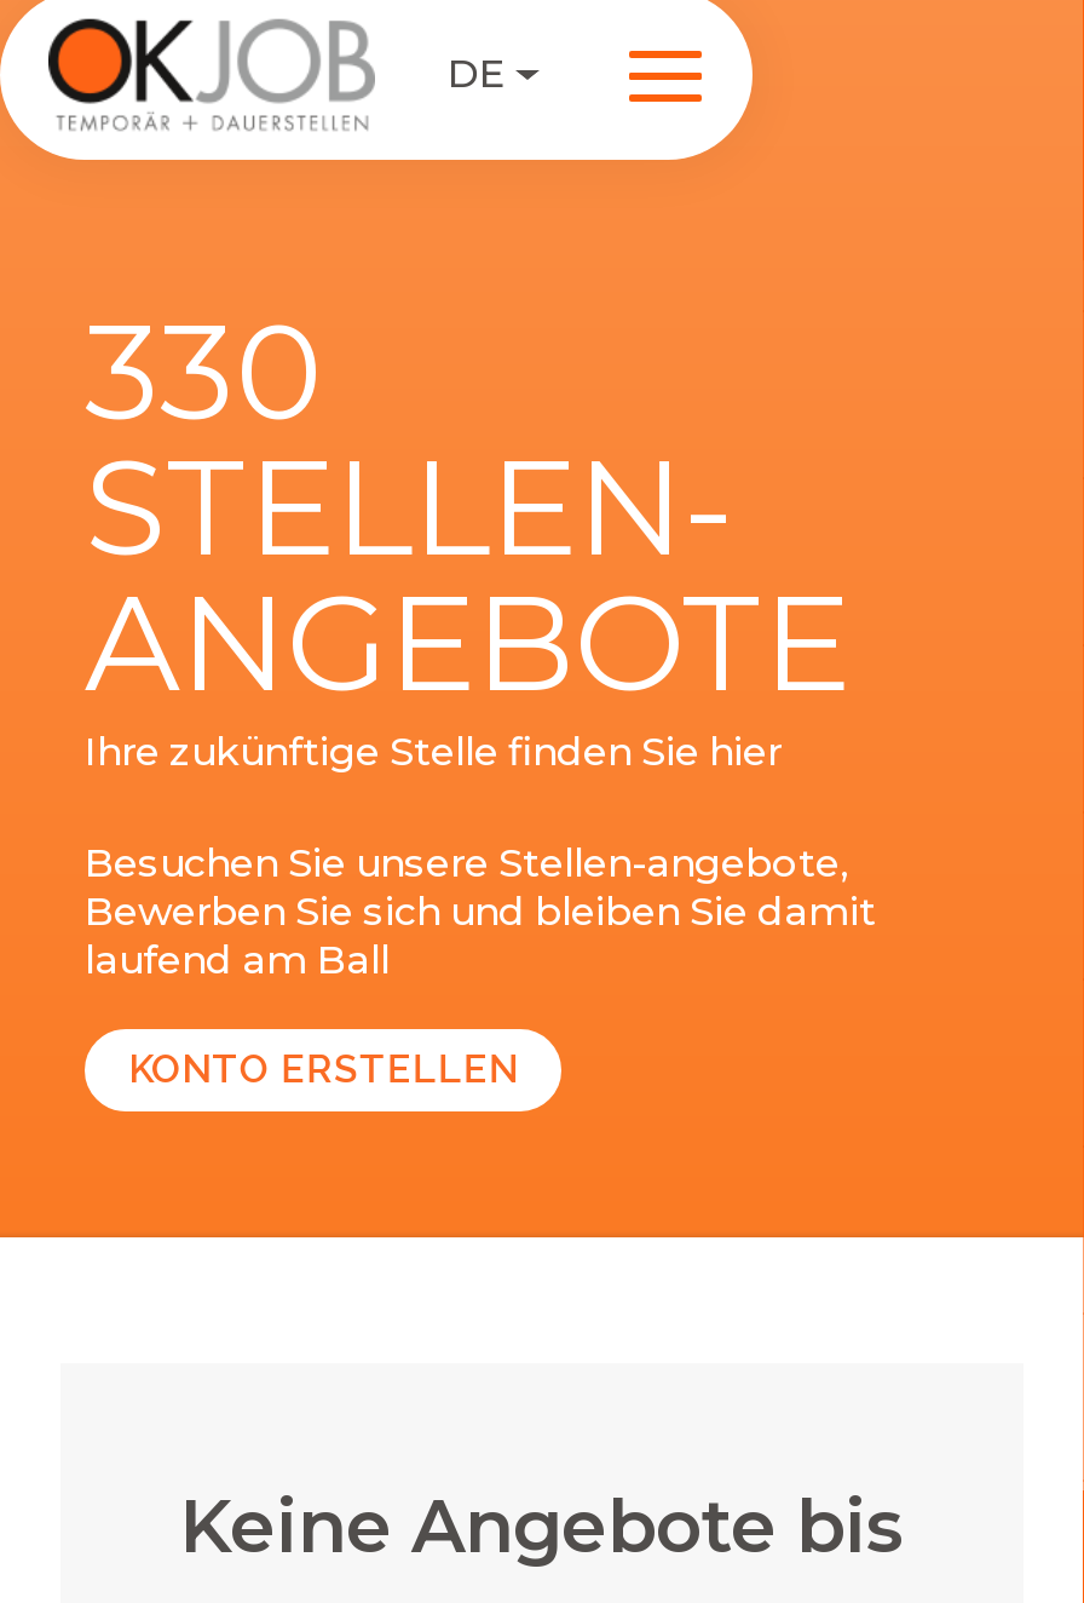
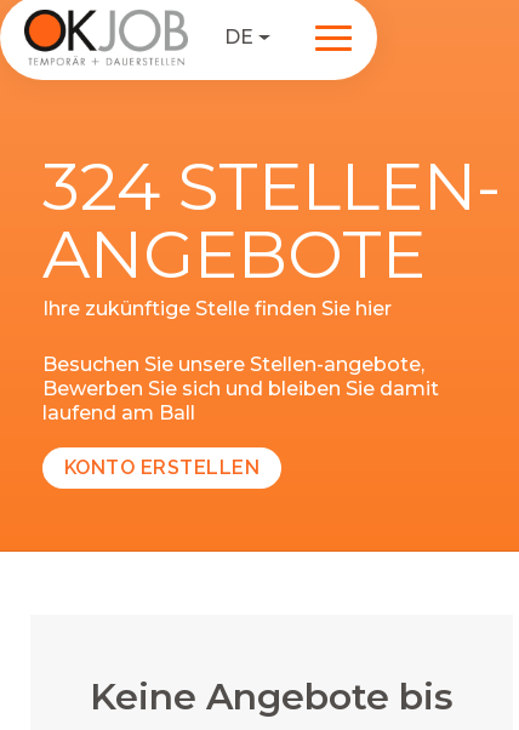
[85,291,731,588] 330 | STELLEN- -> [42,146,501,227] 324 STELLEN-

